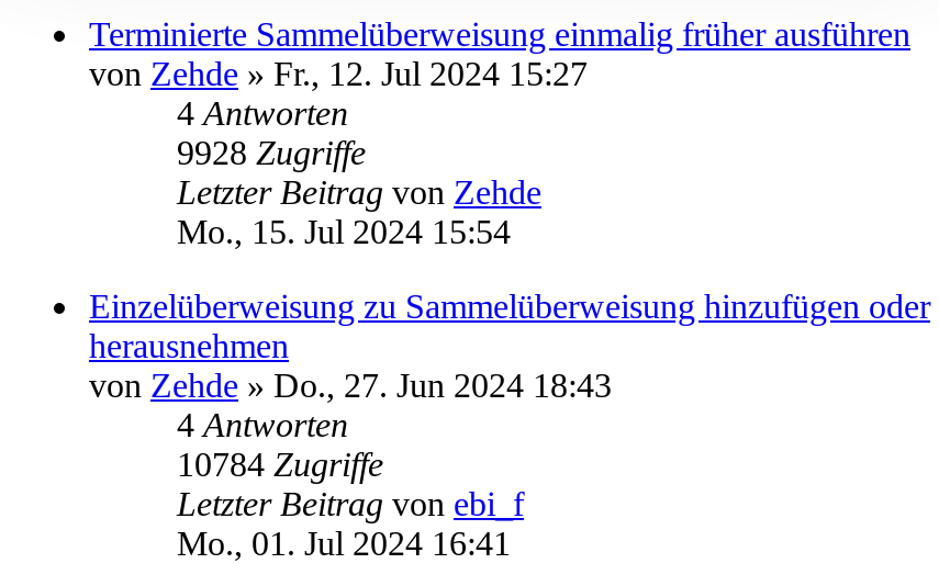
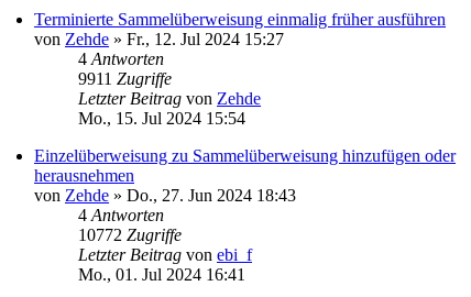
[177,134,366,171] 9928 Zugriffe -> [78,69,172,88] 9911 Zugriffe
[177,445,383,483] 10784 Zugriffe -> [78,225,182,244] 10772 Zugriffe

